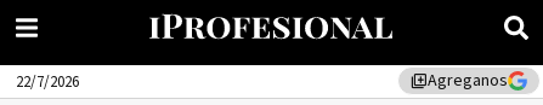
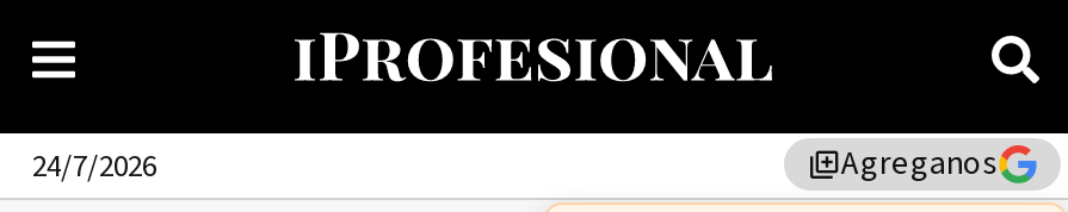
[16,72,79,93] 22/7/2026 -> [32,148,156,188] 24/7/2026

